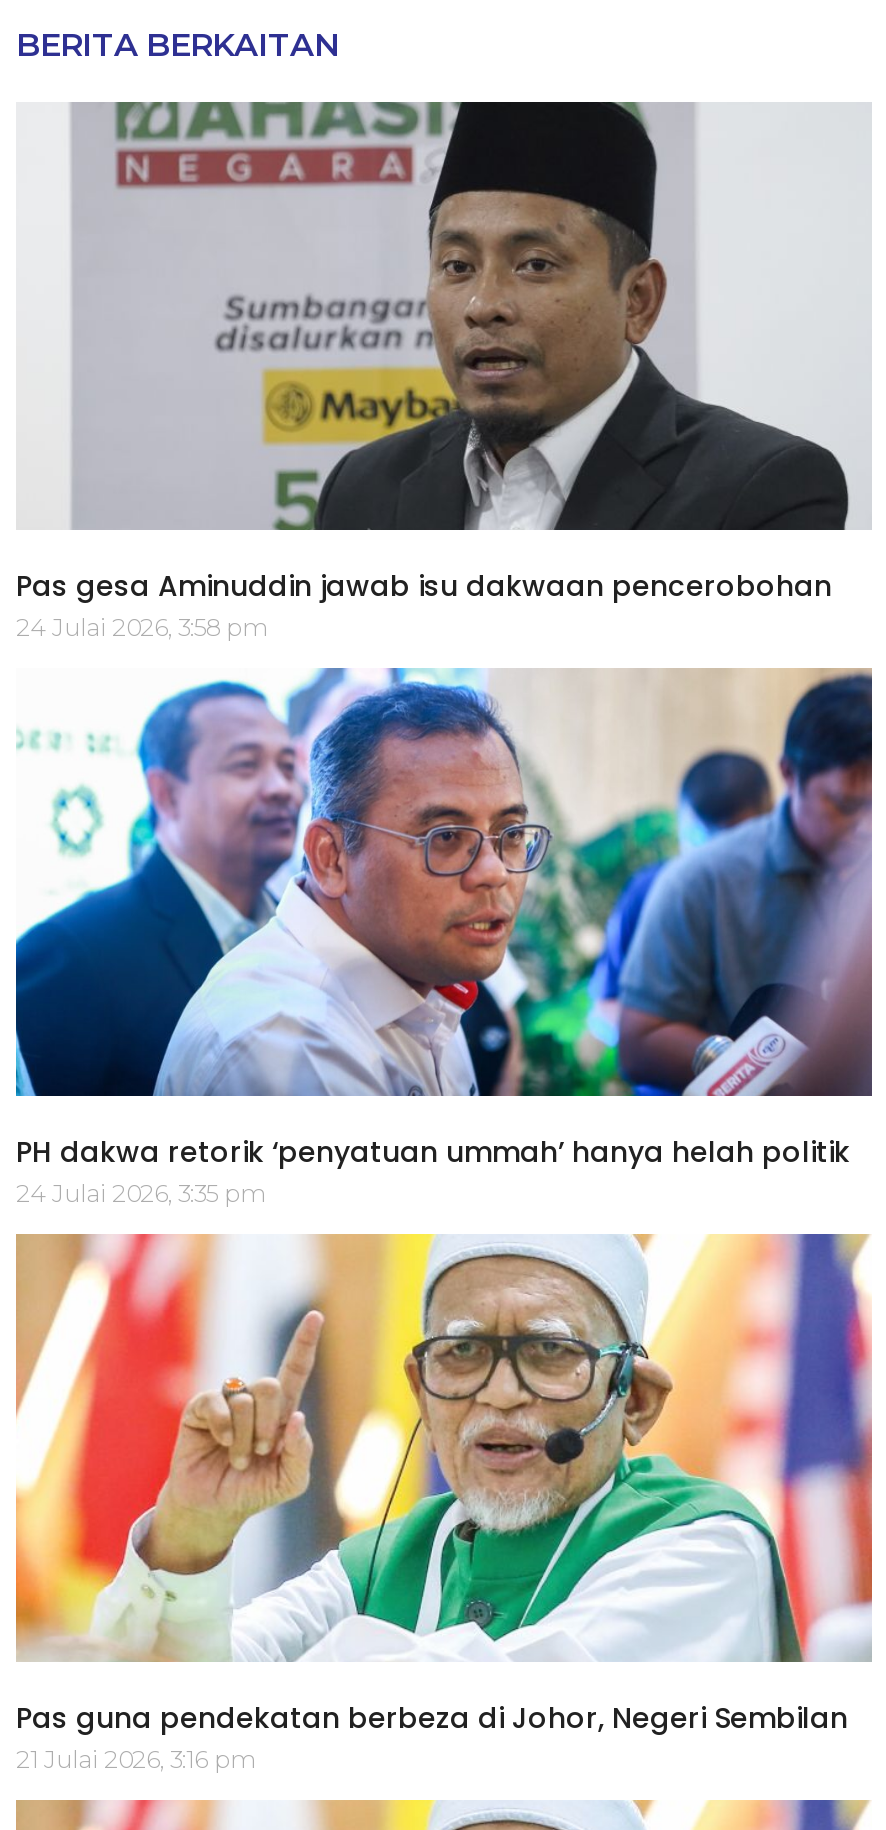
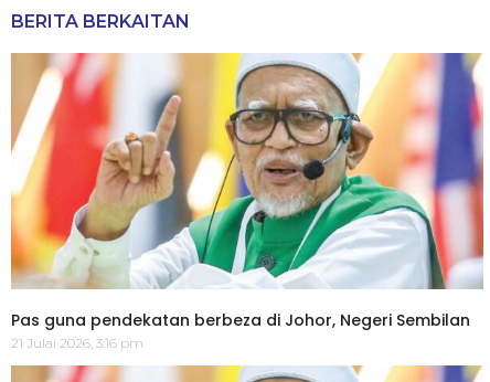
[16,100,870,643] [image] | Pas gesa Aminuddin jawab isu dakwaan pencerobohan | 24 Julai 2026, 3:58 pm -> none
[14,666,874,1209] [image] | PH dakwa retorik ‘penyatuan ummah’ hanya helah politik | 24 Julai 2026, 3:35 pm -> none

